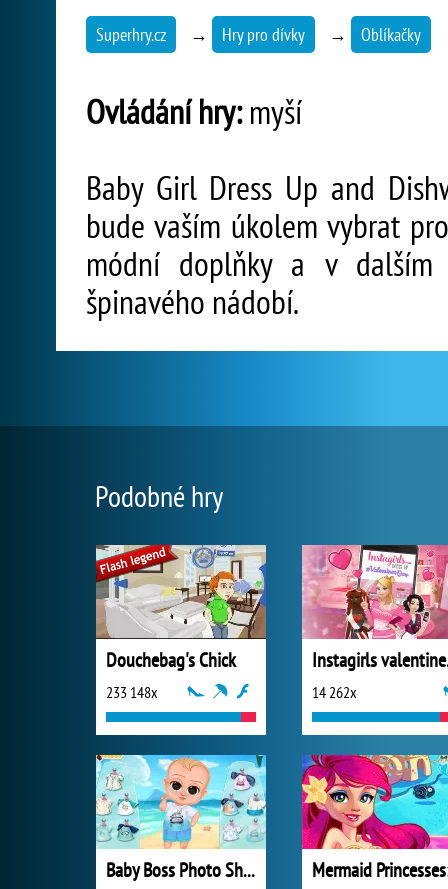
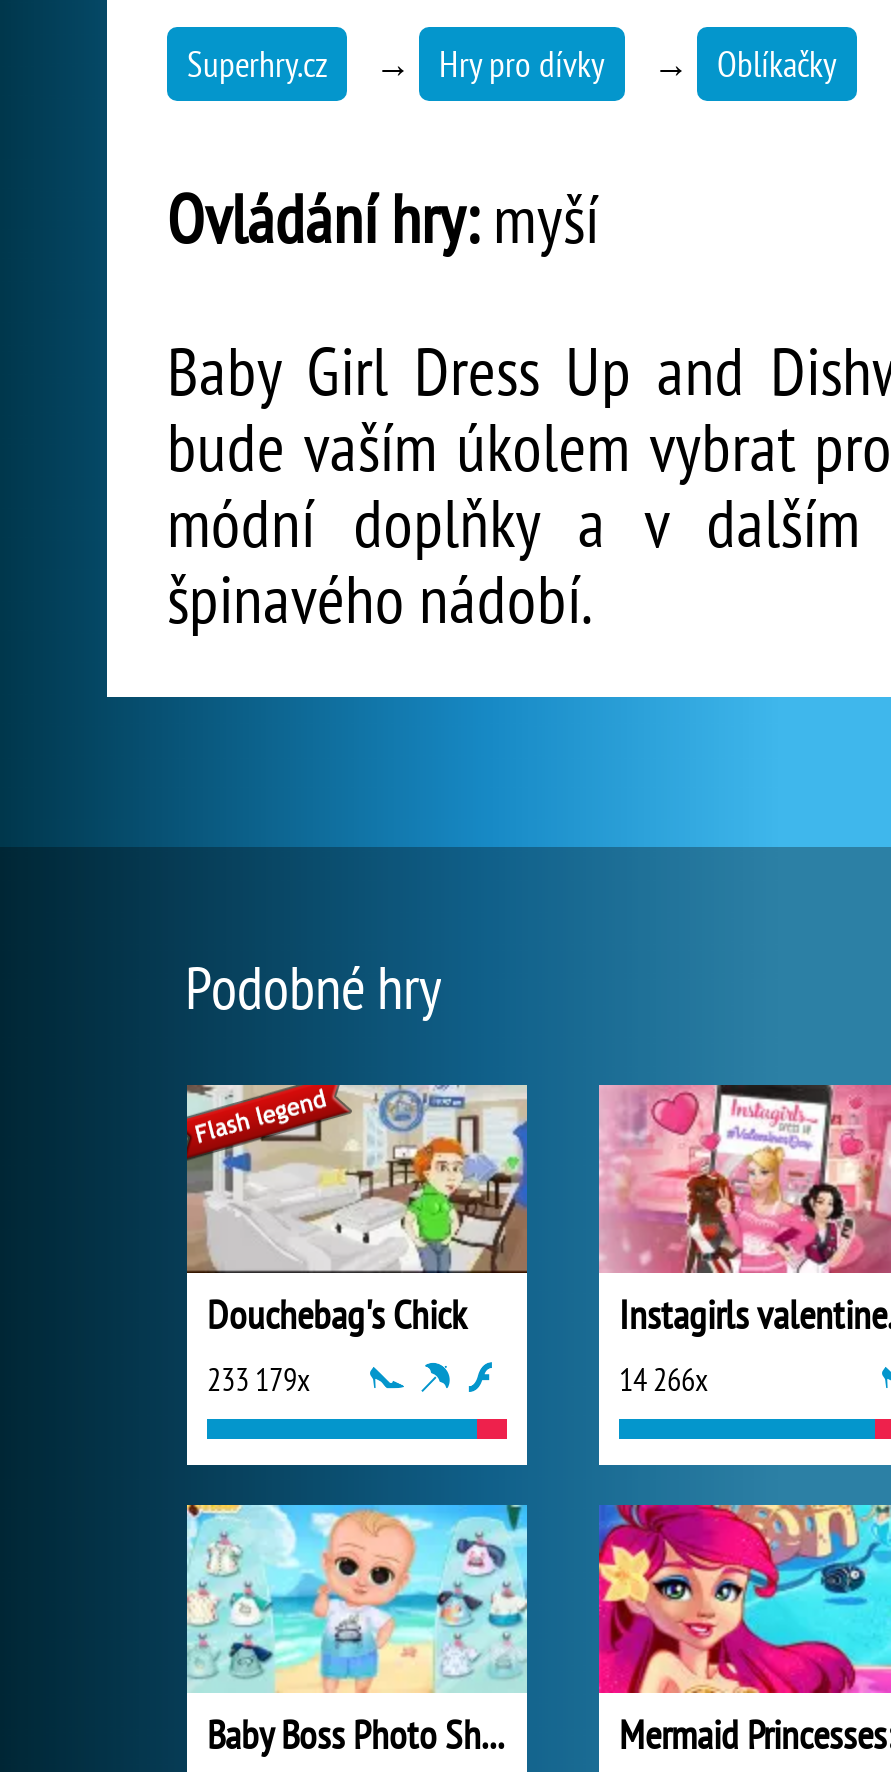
[106,682,158,702] 233 148x -> [207,1359,311,1399] 233 179x
[312,682,357,702] 14 262x -> [619,1359,709,1399] 14 266x

